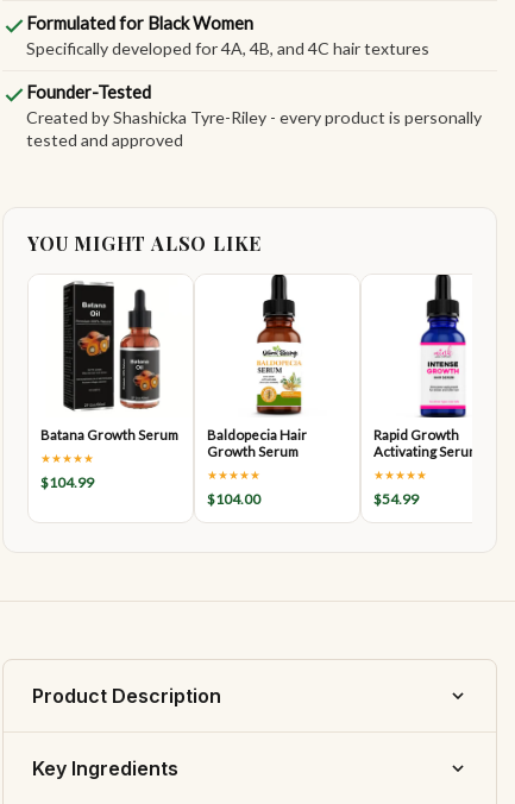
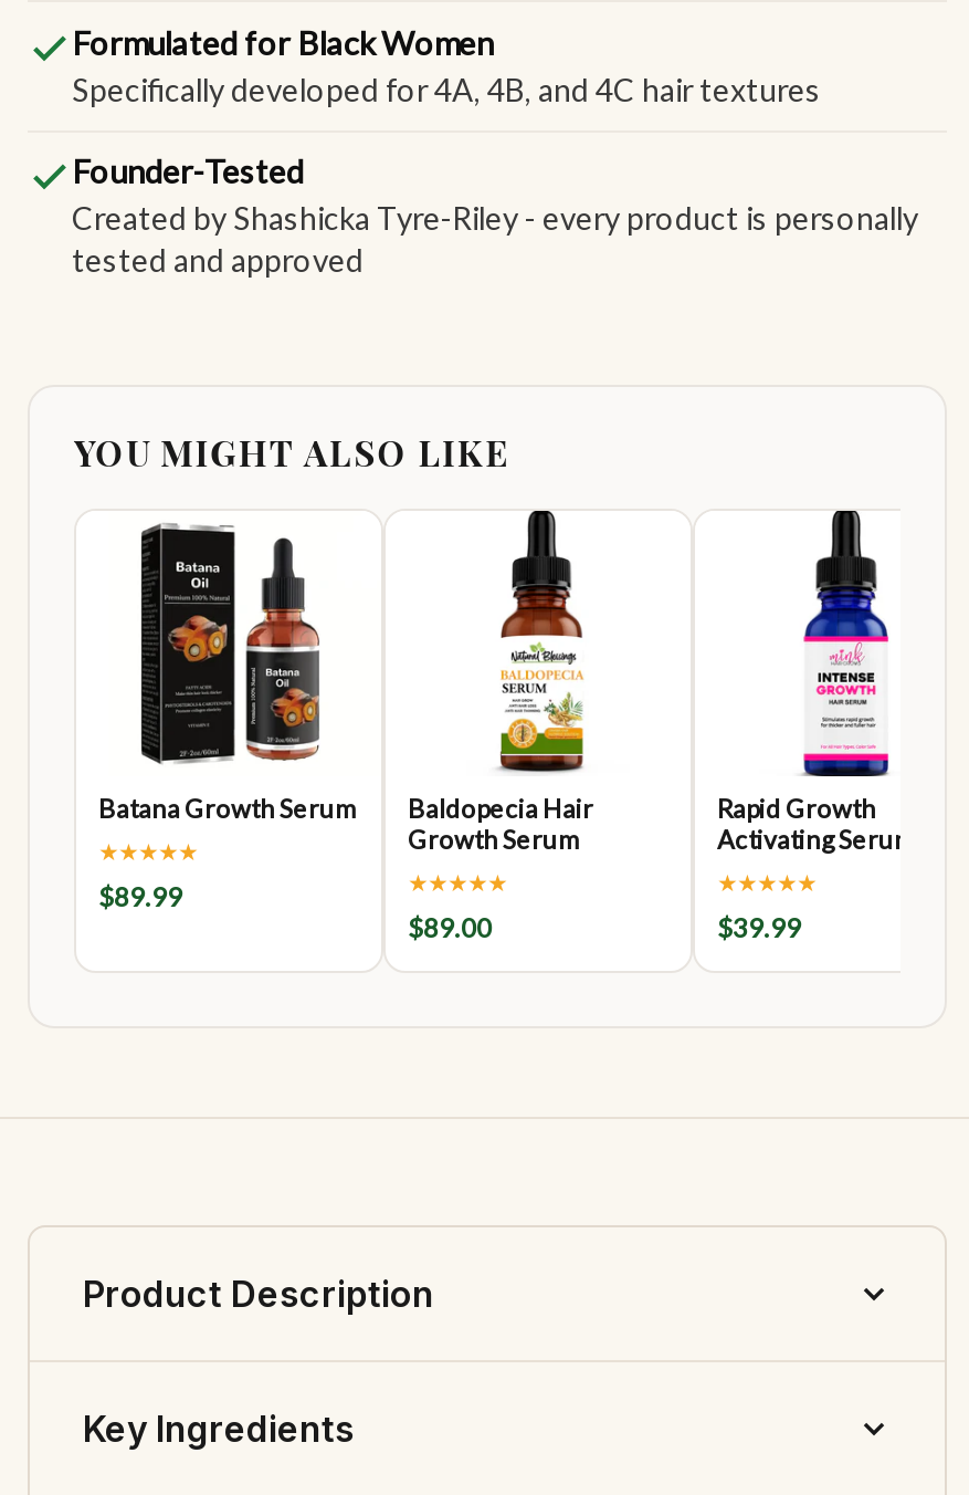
[40,473,94,491] $104.99 -> [98,880,182,913] $89.99
[207,490,260,508] $104.00 -> [408,911,492,944] $89.00
[373,490,419,508] $54.99 -> [717,911,801,944] $39.99

